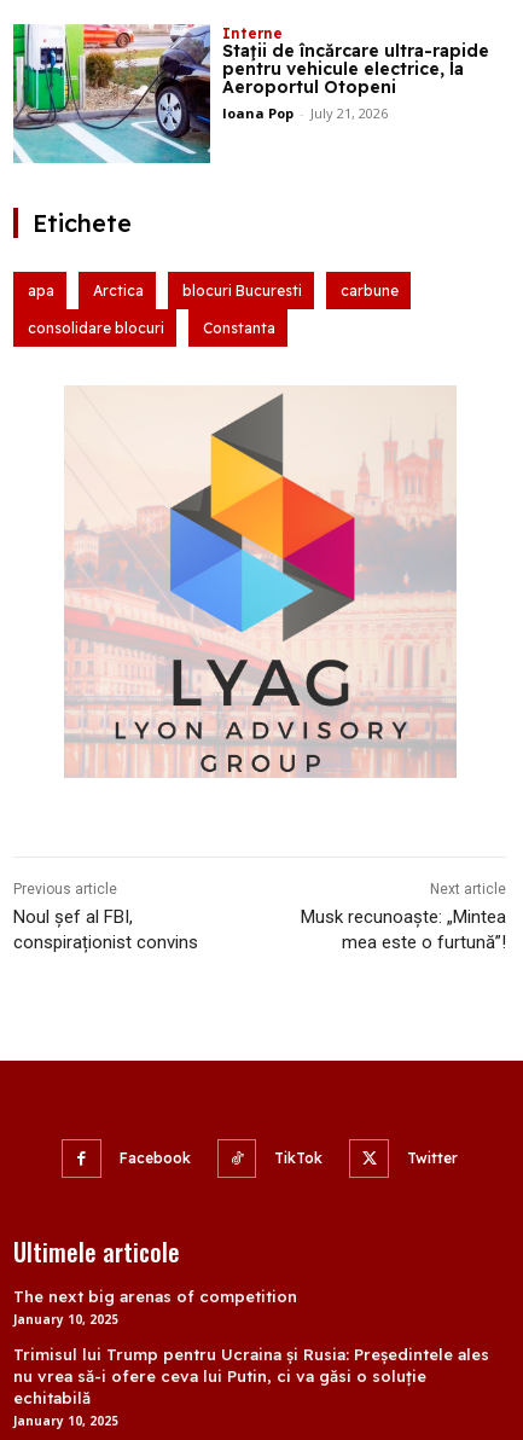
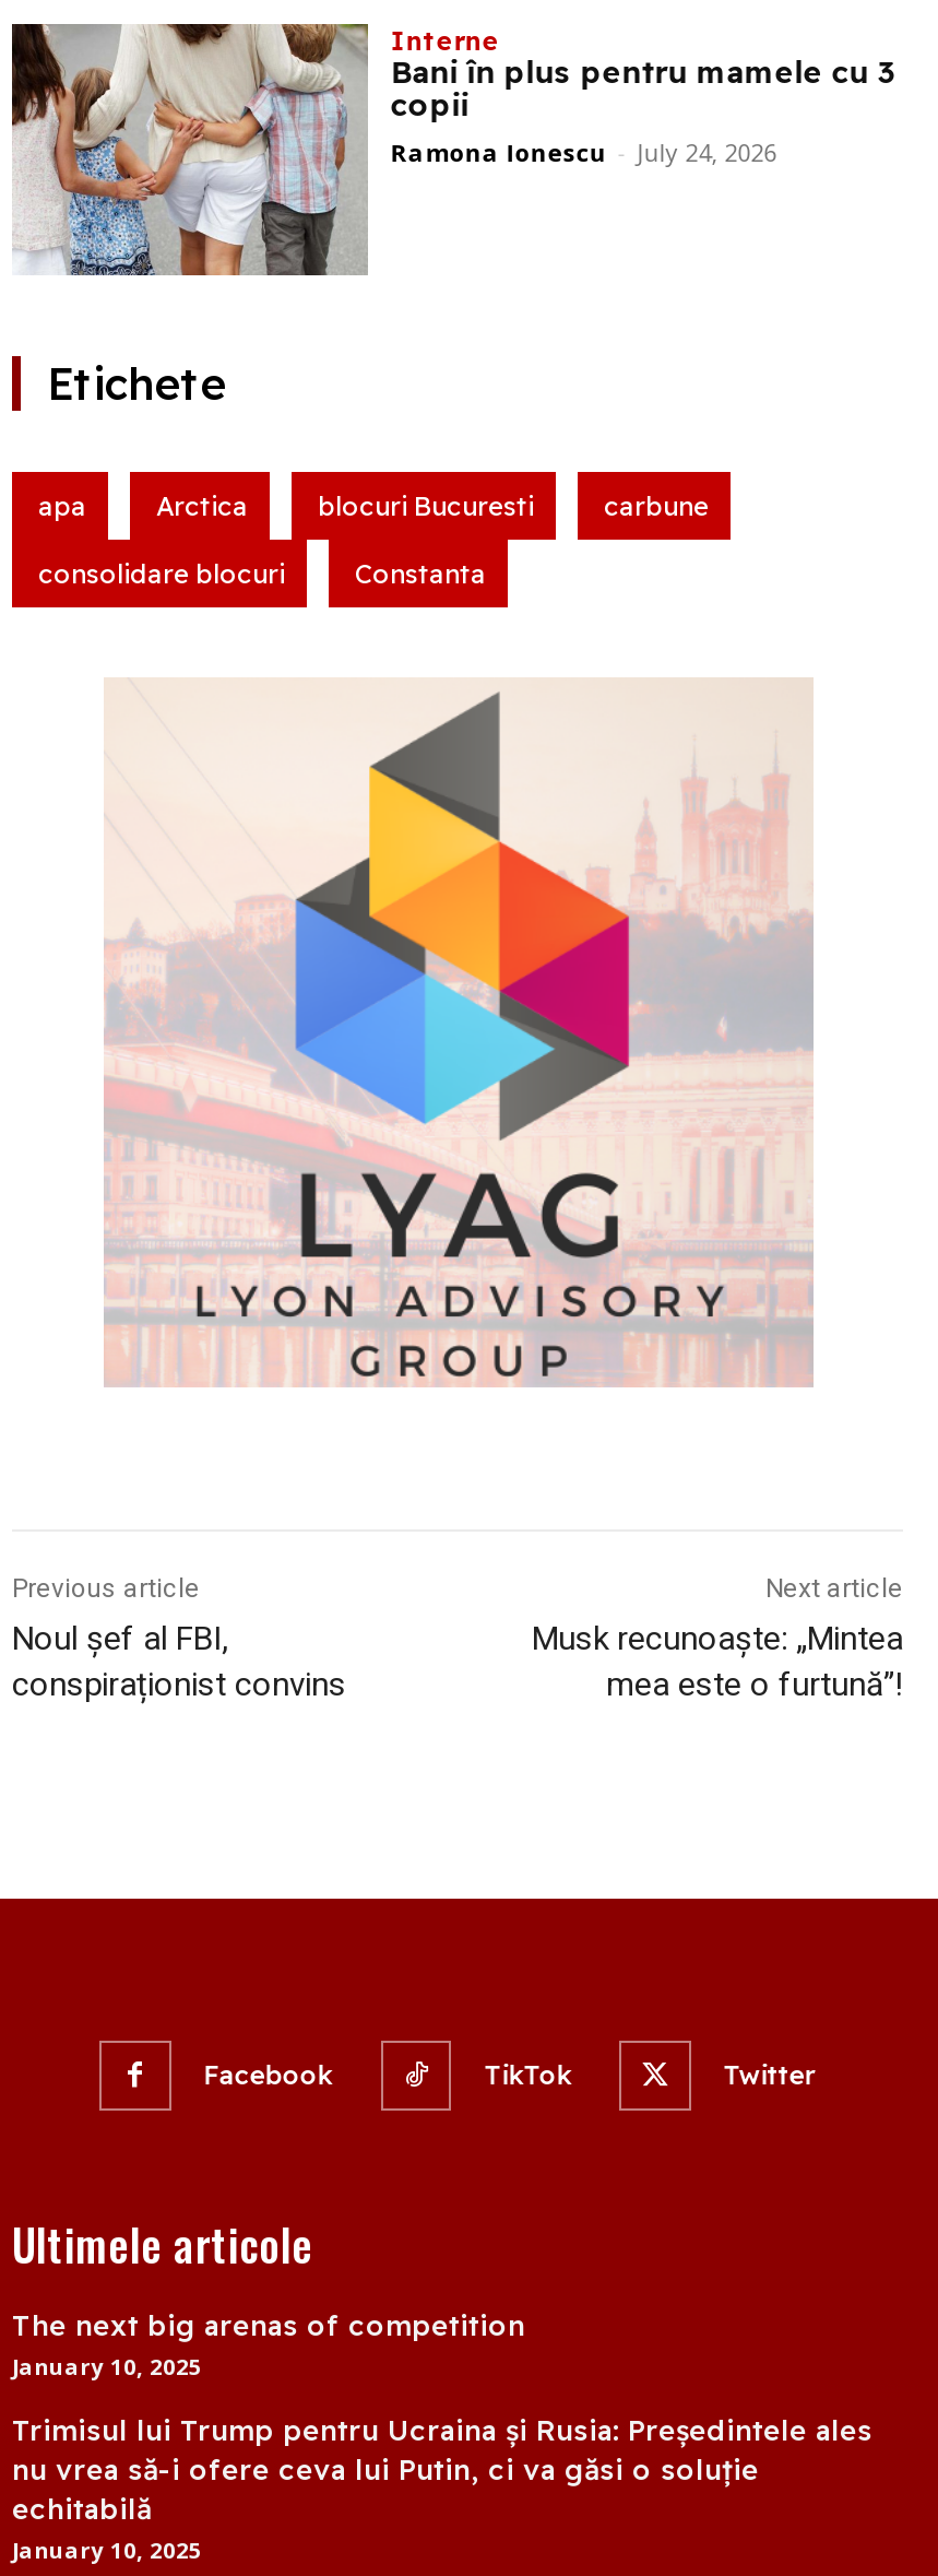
[12,23,489,164] [image] | Staţii de încărcare ultra-rapide | pentru vehicule electrice, la | Aeroportul Otopeni | Ioana Pop - July 21, 2026 -> [10,22,895,277] [image] | Bani în plus pentru mamele cu 3 | copii | Ramona Ionescu - July 24, 2026

